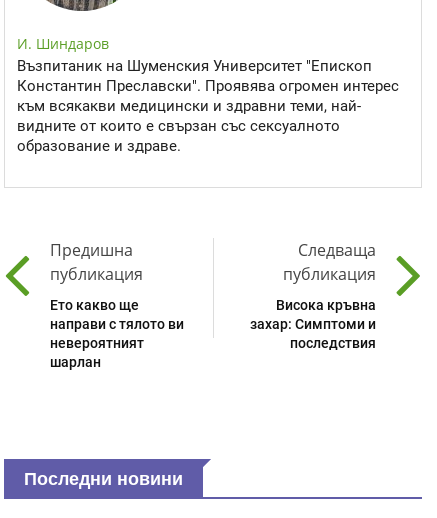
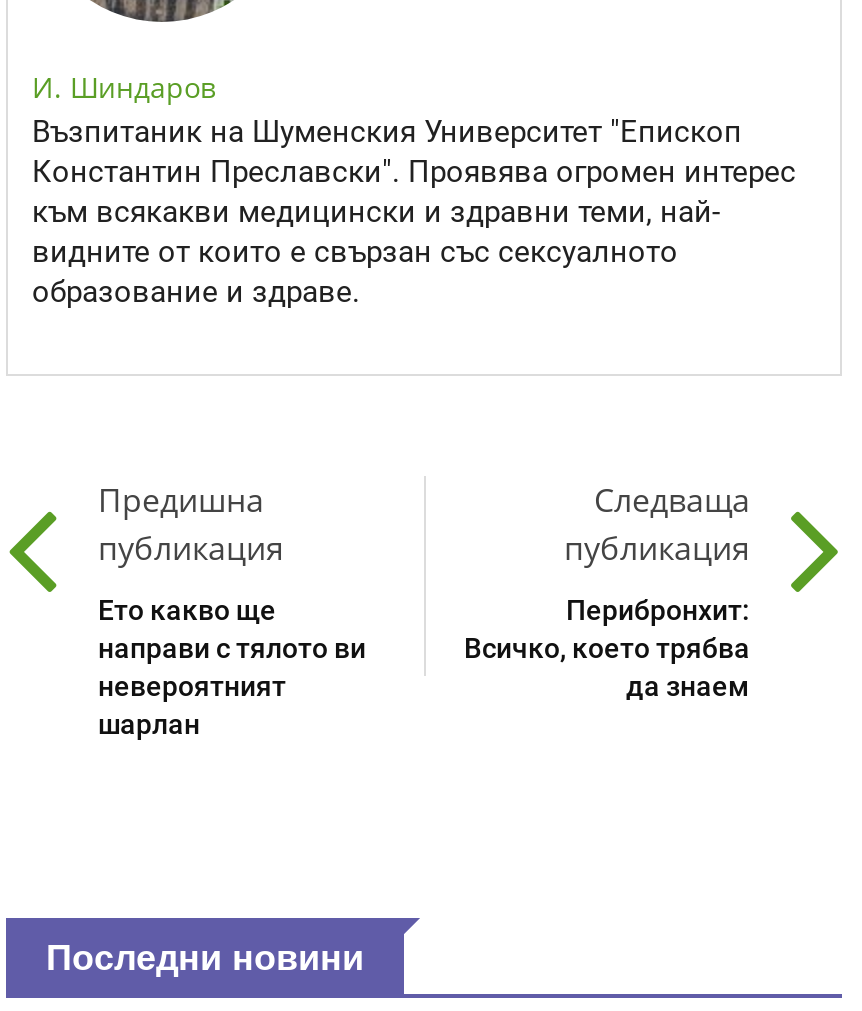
[250,296,376,350] Висока кръвна | захар: Симптоми и | последствия -> [464,593,750,701] Перибронхит: | Всичко, което трябва | да знаем

